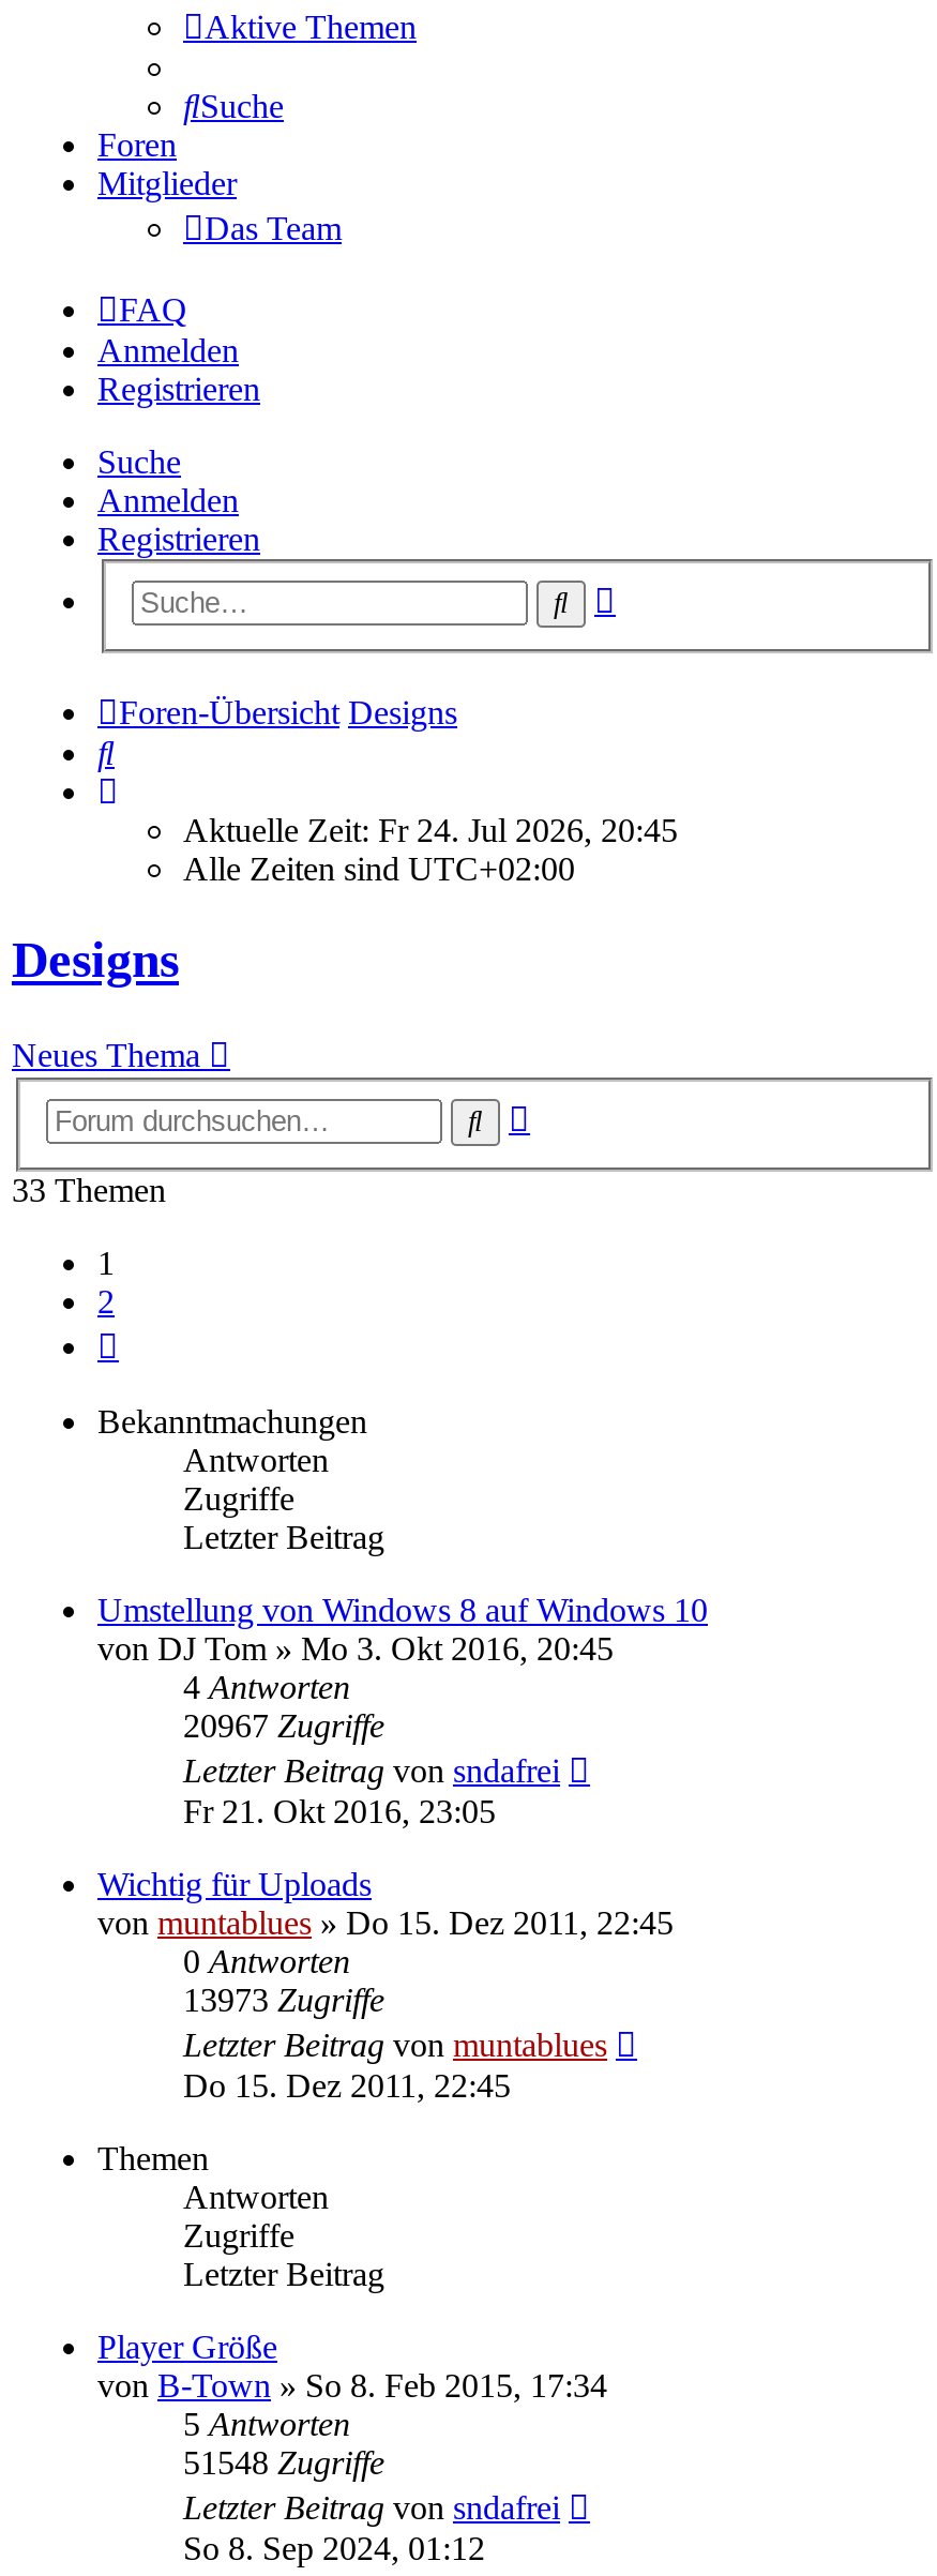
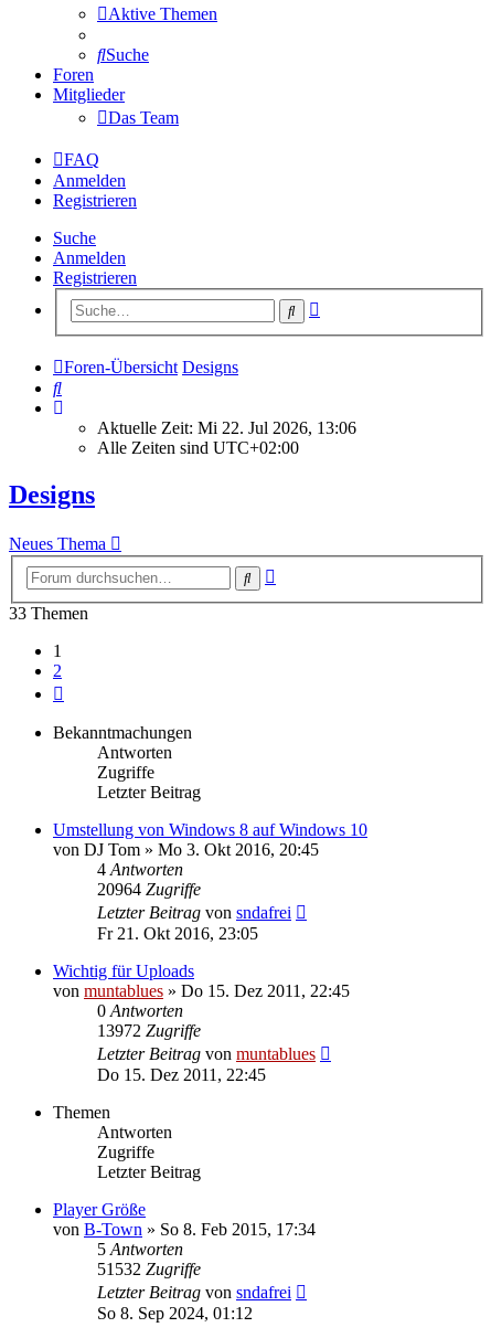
[183,811,678,847] Aktuelle Zeit: Fr 24. Jul 2026, 20:45 -> [97,418,356,437] Aktuelle Zeit: Mi 22. Jul 2026, 13:06
[183,1707,384,1744] 20967 Zugriffe -> [97,880,201,899] 20964 Zugriffe
[183,1982,384,2018] 13973 Zugriffe -> [97,1021,201,1040] 13972 Zugriffe
[183,2444,384,2481] 51548 Zugriffe -> [97,1260,201,1278] 51532 Zugriffe

